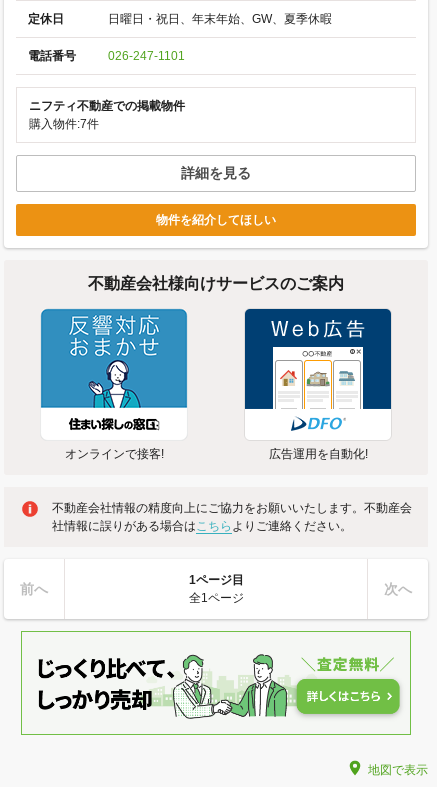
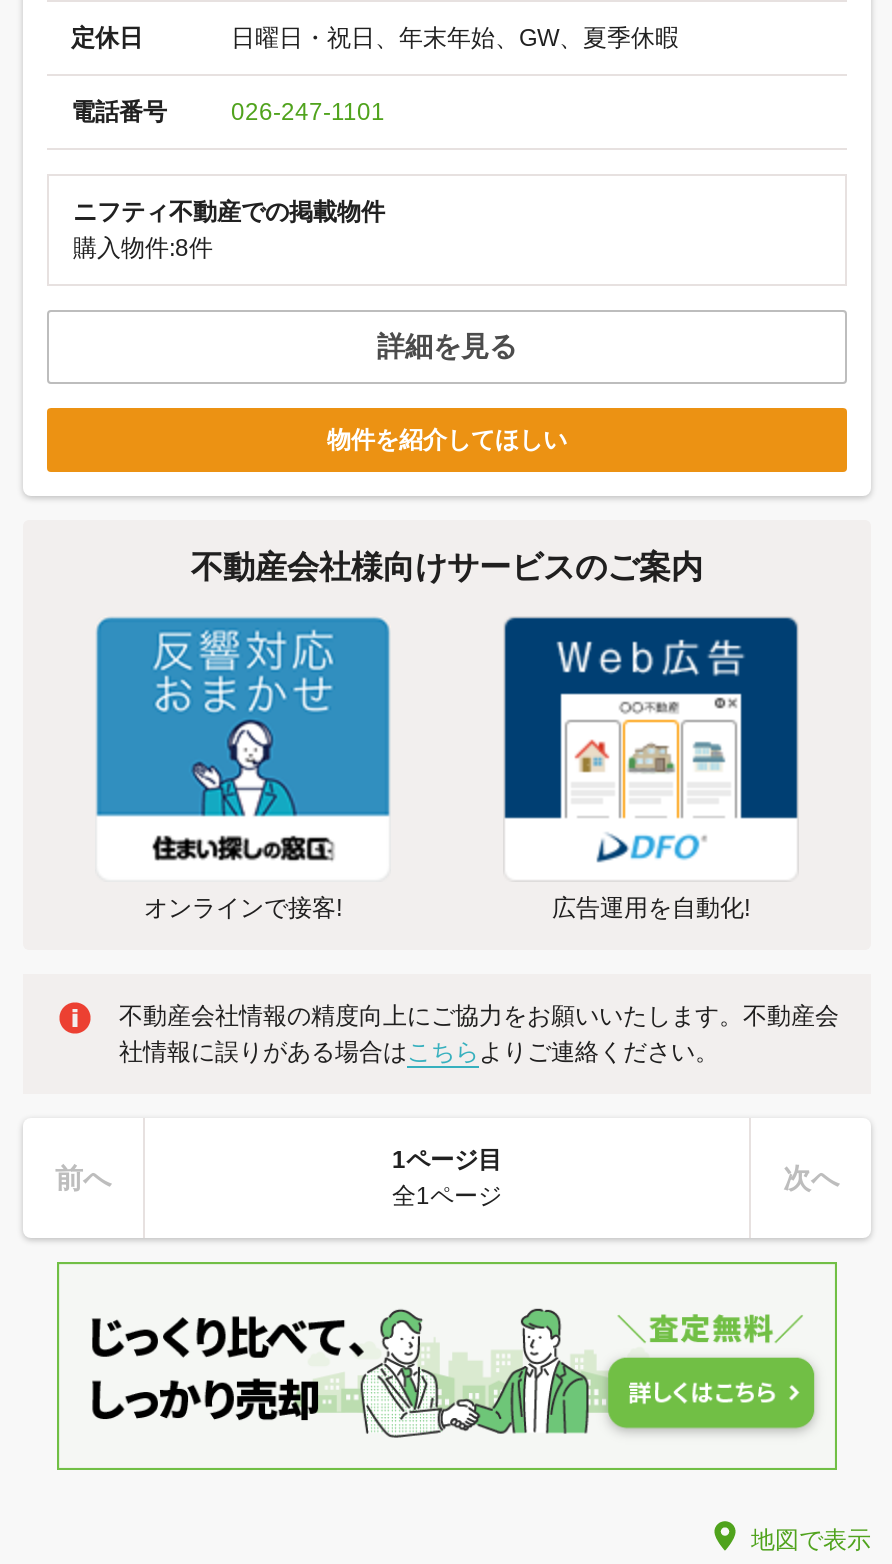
[29,117,102,131] 購入物件:7件 -> [73,234,219,262] 購入物件:8件

